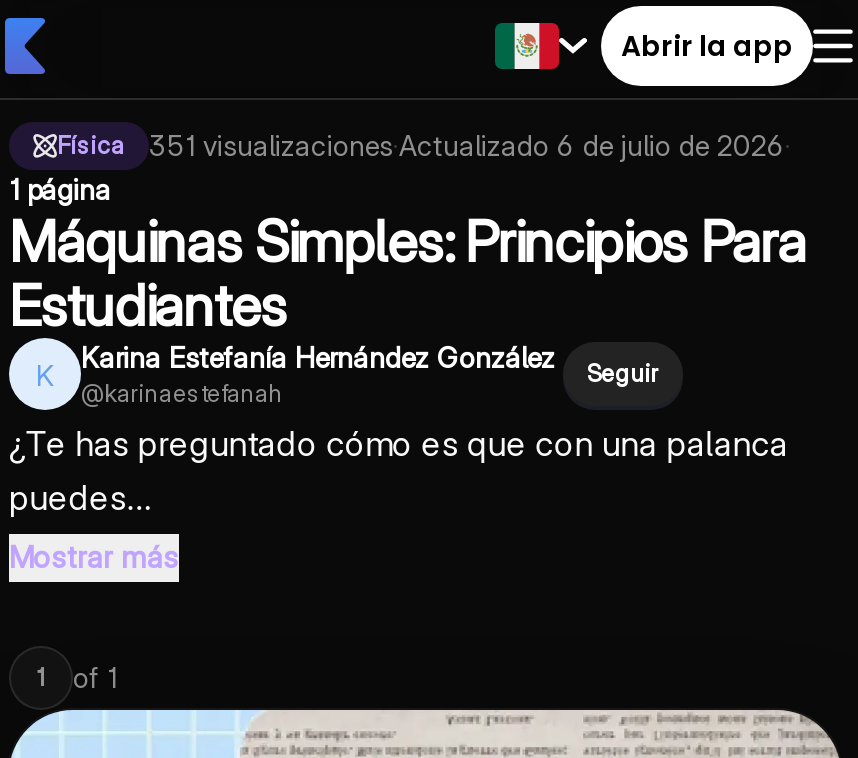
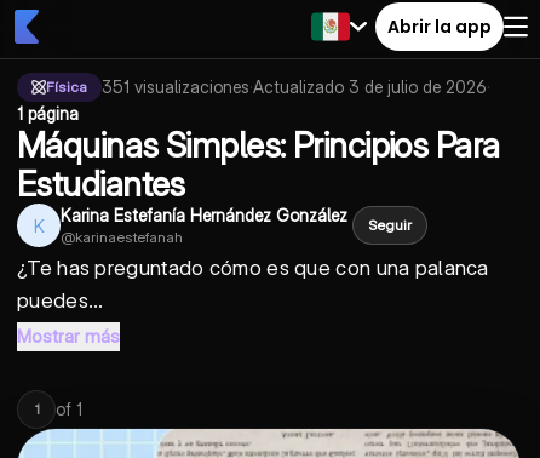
[149,128,791,162] 351 visualizaciones·Actualizado 6 de julio de 2026 · -> [102,76,490,97] 351 visualizaciones·Actualizado 3 de julio de 2026 ·

